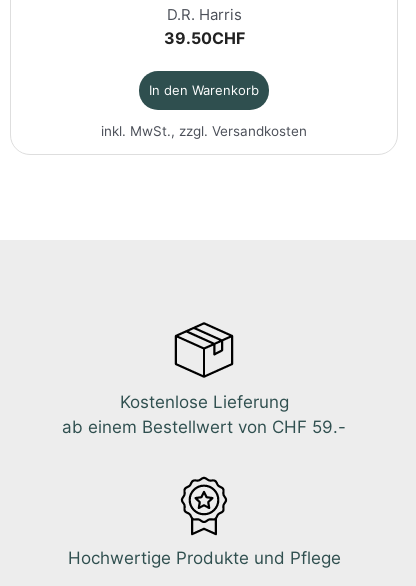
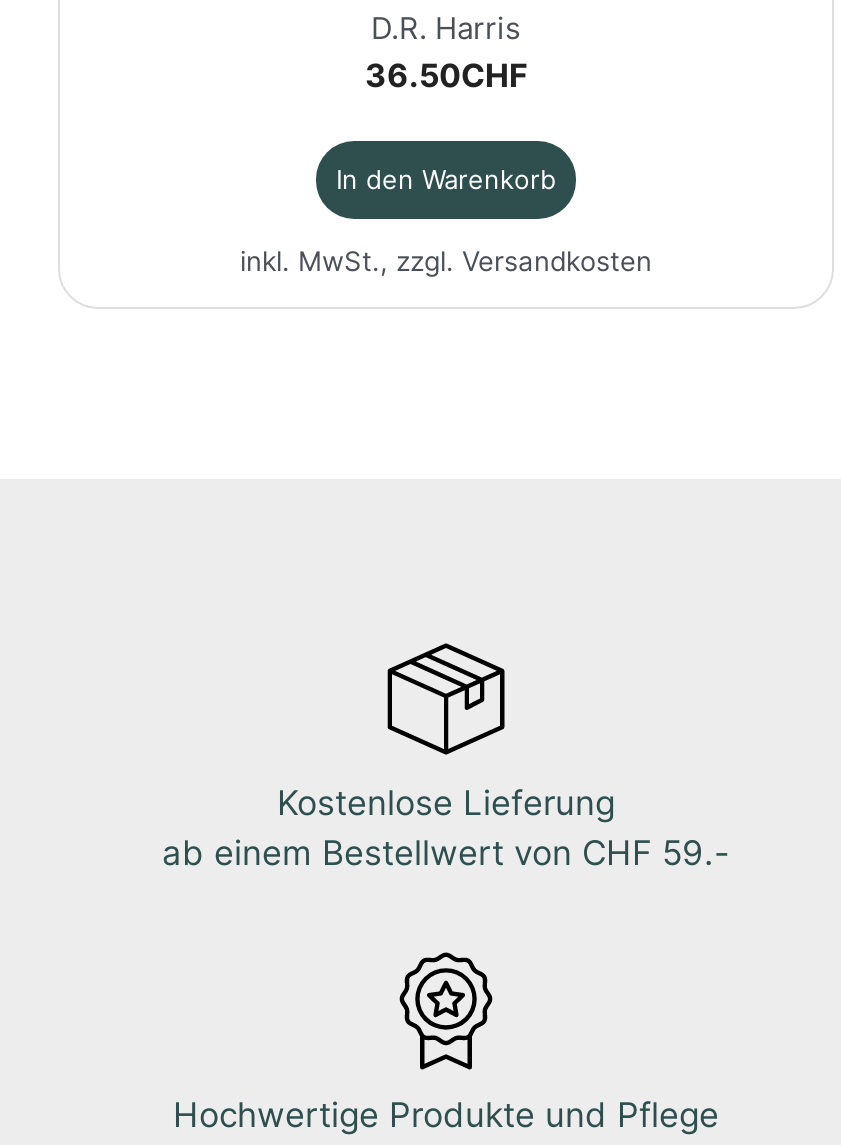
[163,28,244,48] 39.50CHF -> [365,55,527,95] 36.50CHF

